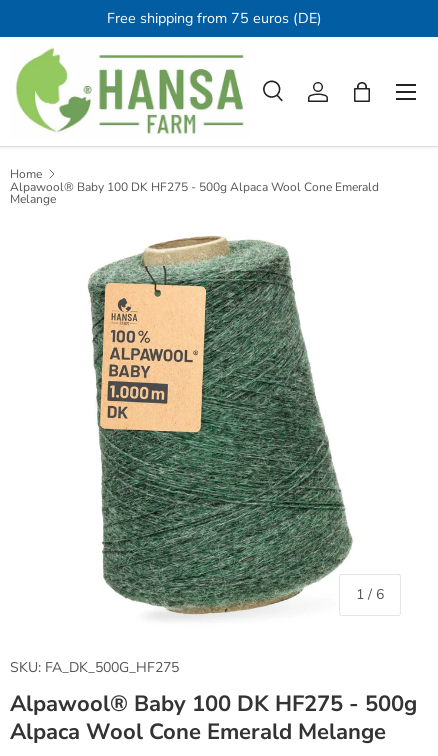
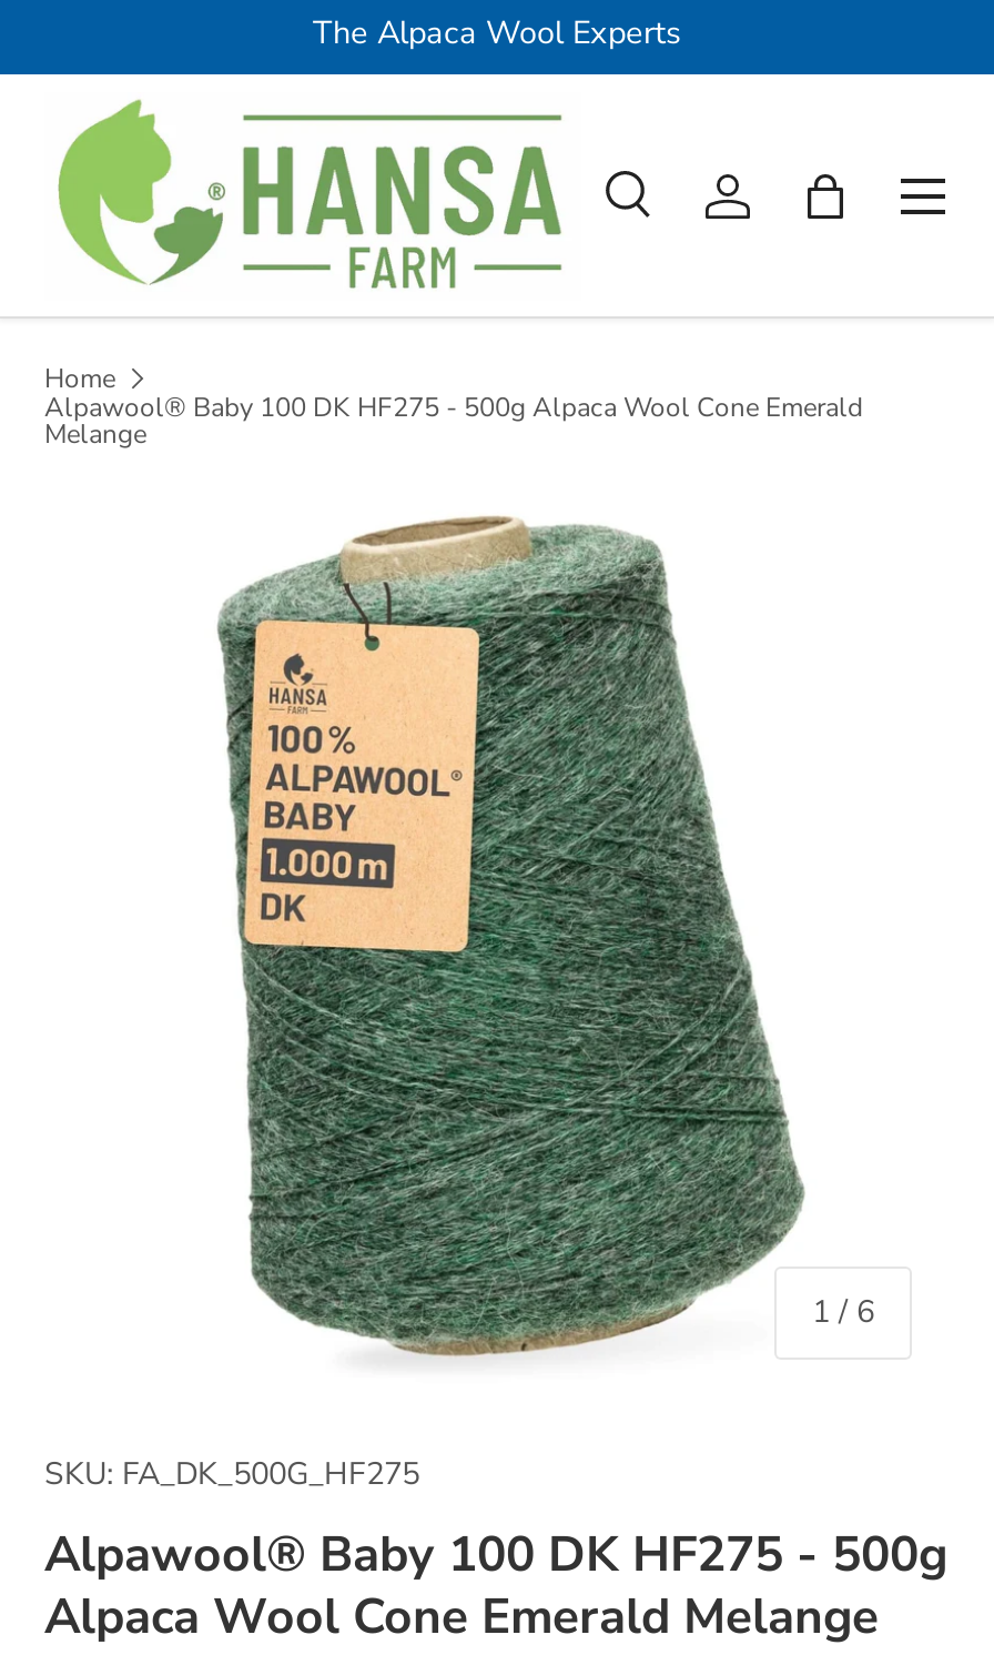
[106,8,321,28] Free shipping from 75 euros (DE) -> [313,10,681,54] The Alpaca Wool Experts

